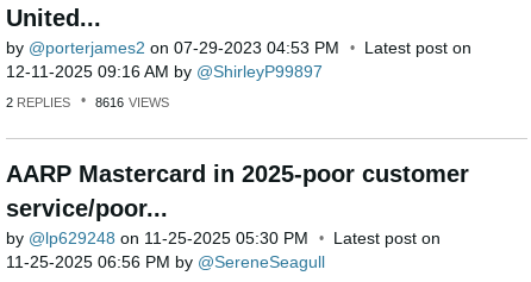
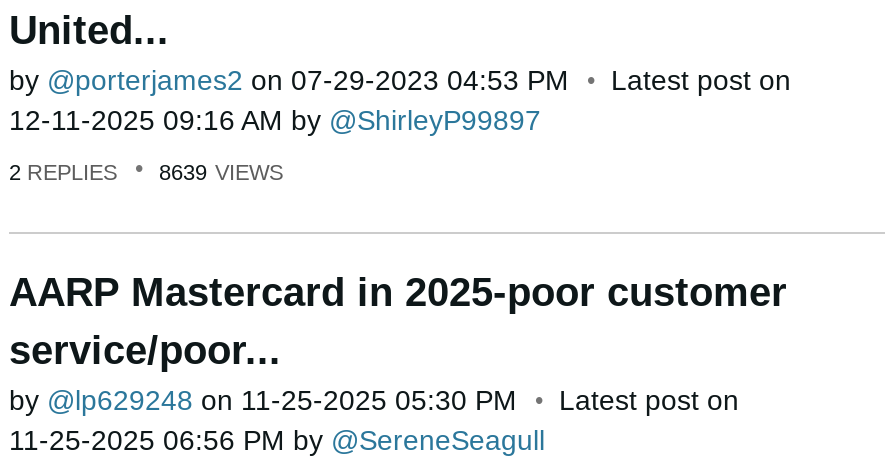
[6,95,169,109] 2 REPLIES 8616 VIEWS -> [9,159,283,183] 2 REPLIES 8639 VIEWS

